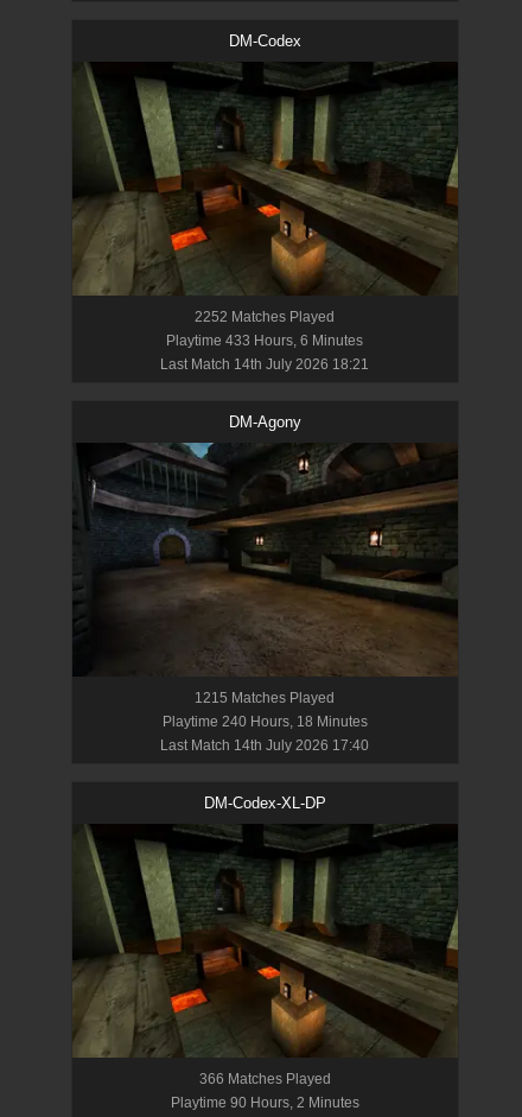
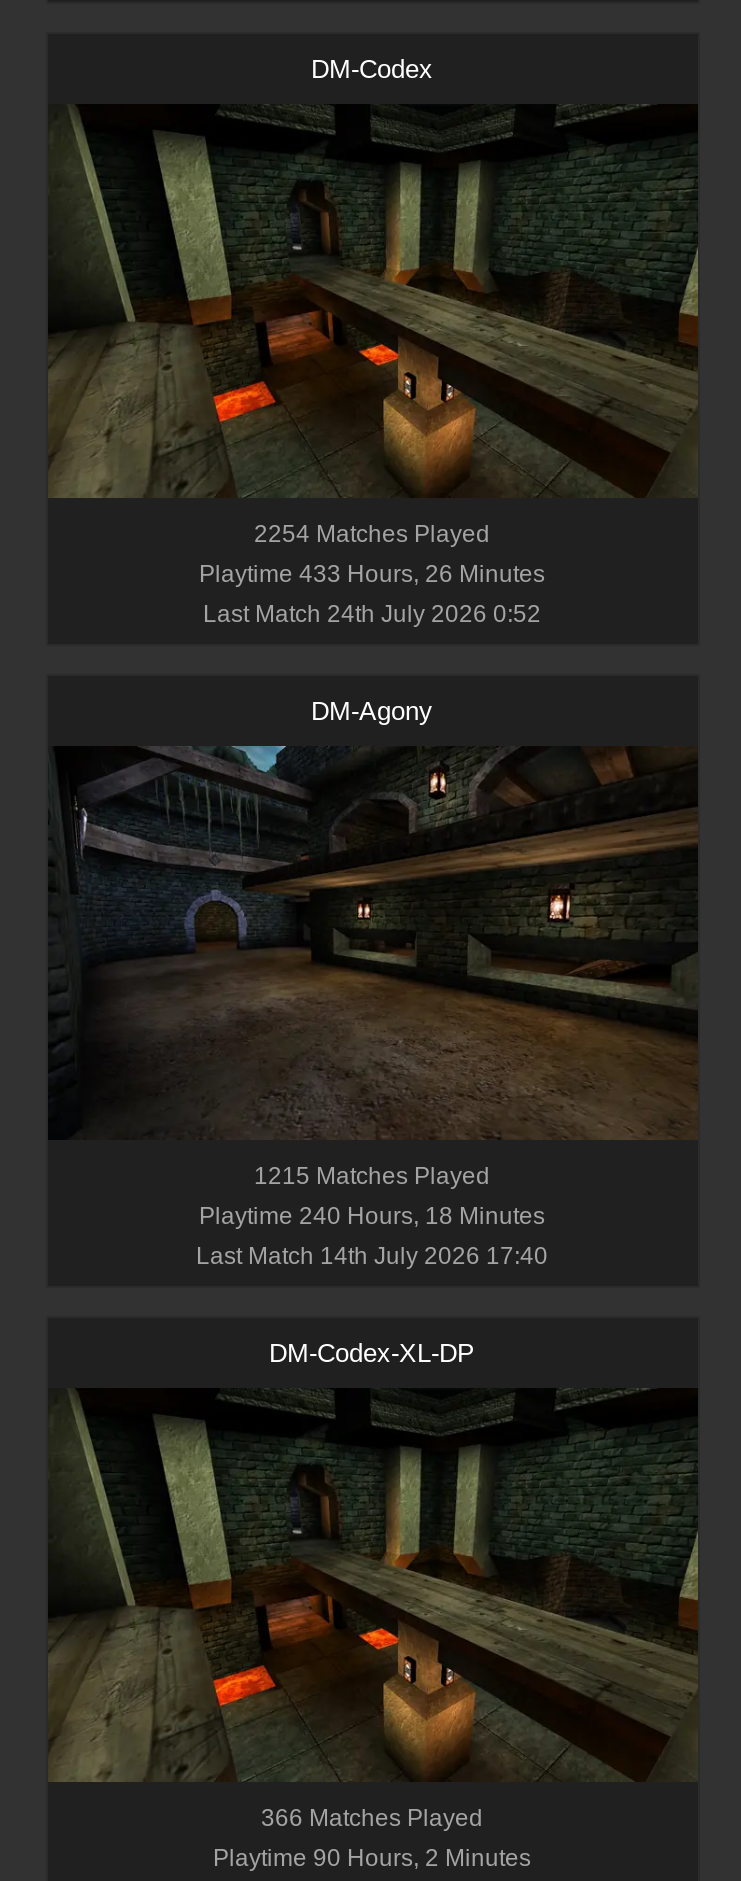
[195,309,335,325] 2252 Matches Played -> [254,520,490,548] 2254 Matches Played
[166,332,363,349] Playtime 433 Hours, 6 Minutes -> [199,560,545,588] Playtime 433 Hours, 26 Minutes
[160,356,369,373] Last Match 14th July 2026 18:21 -> [203,600,541,628] Last Match 24th July 2026 0:52

